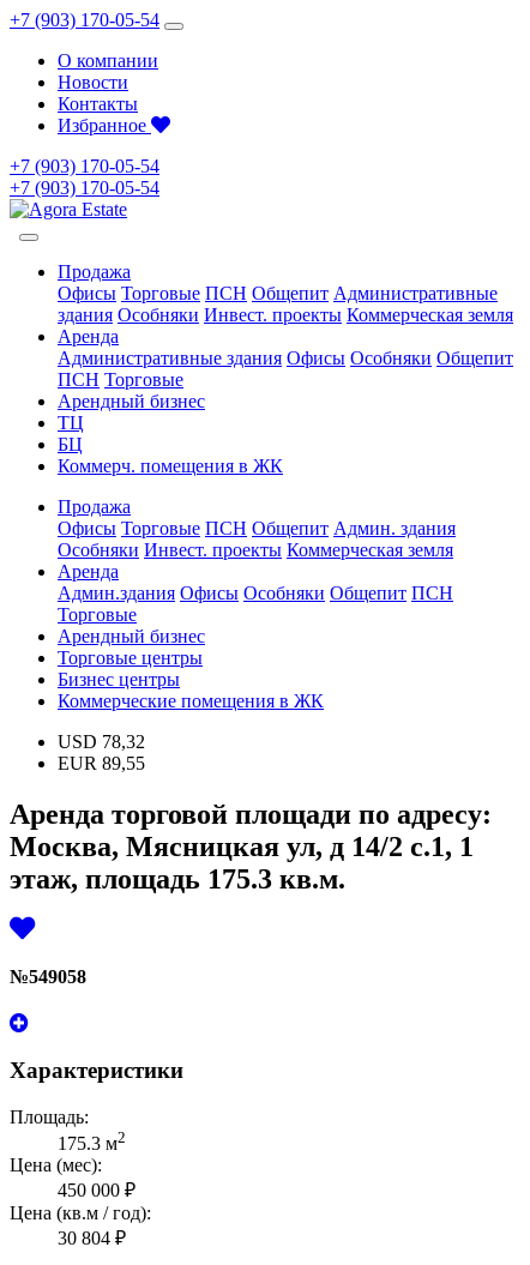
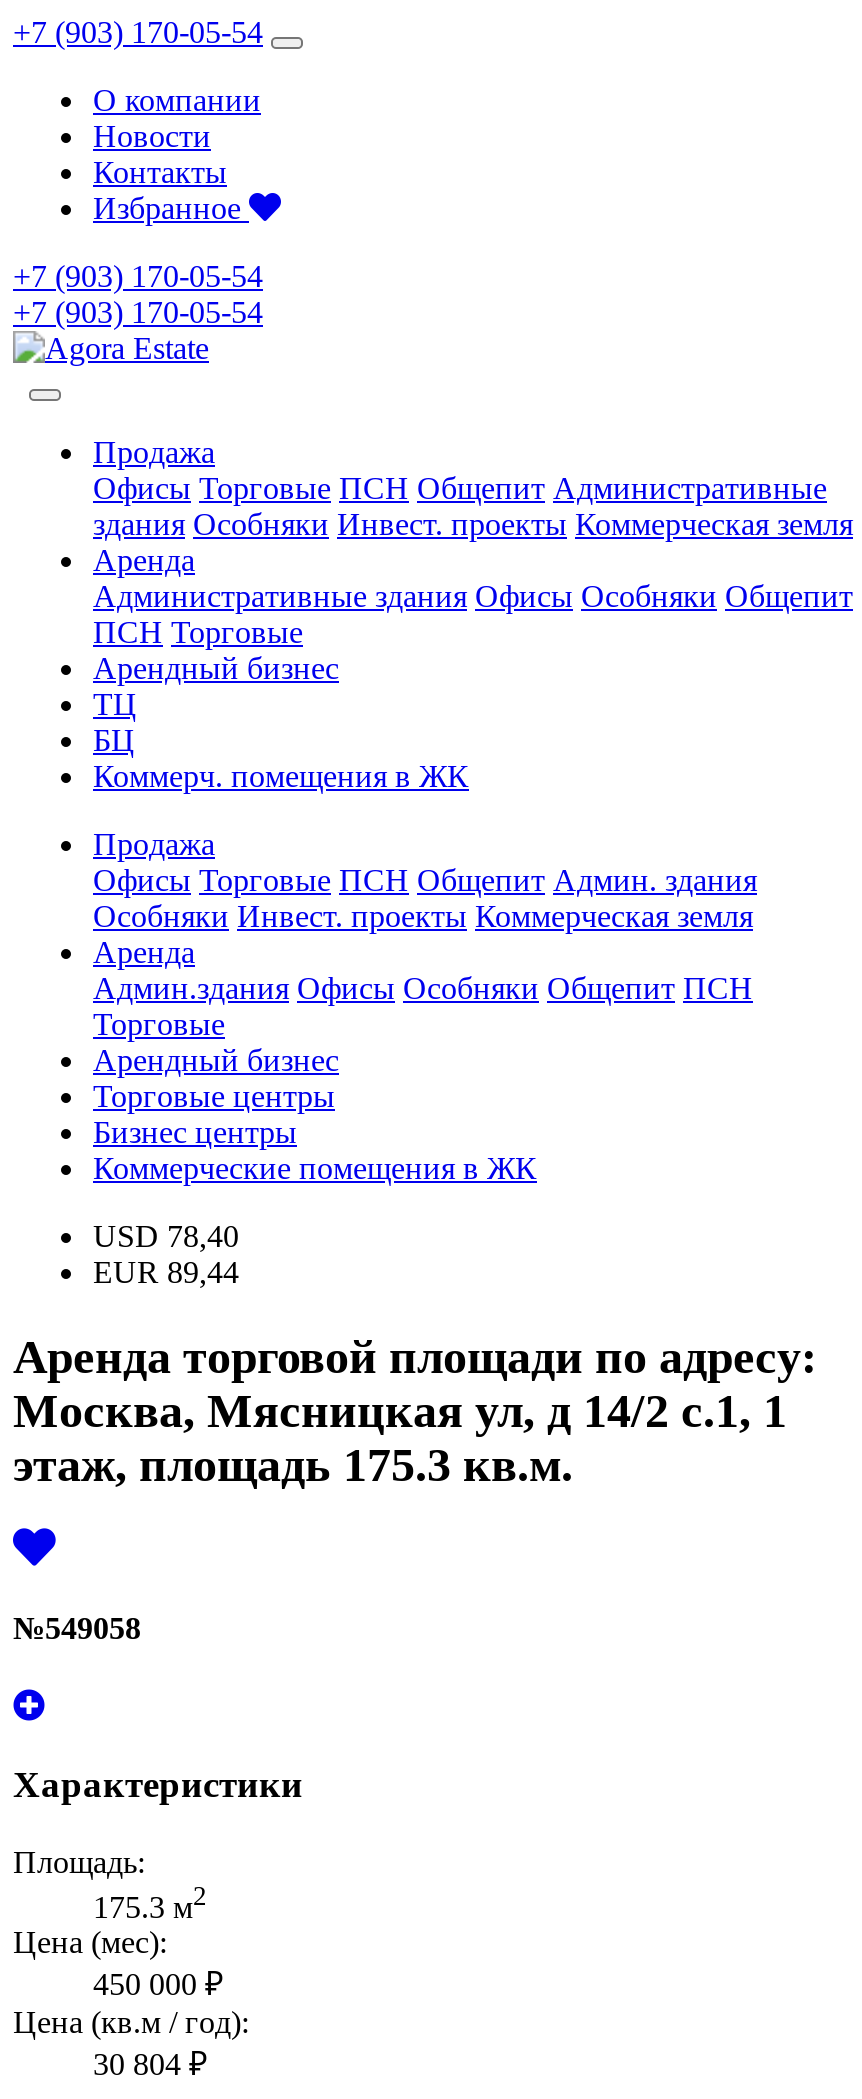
[58,731,145,752] USD 78,32 -> [93,1219,239,1253] USD 78,40
[58,753,145,773] EUR 89,55 -> [93,1255,239,1289] EUR 89,44

